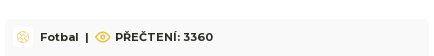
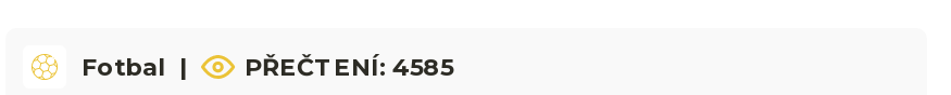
[115,29,213,43] PŘEČTENÍ: 3360 -> [245,51,453,81] PŘEČTENÍ: 4585

